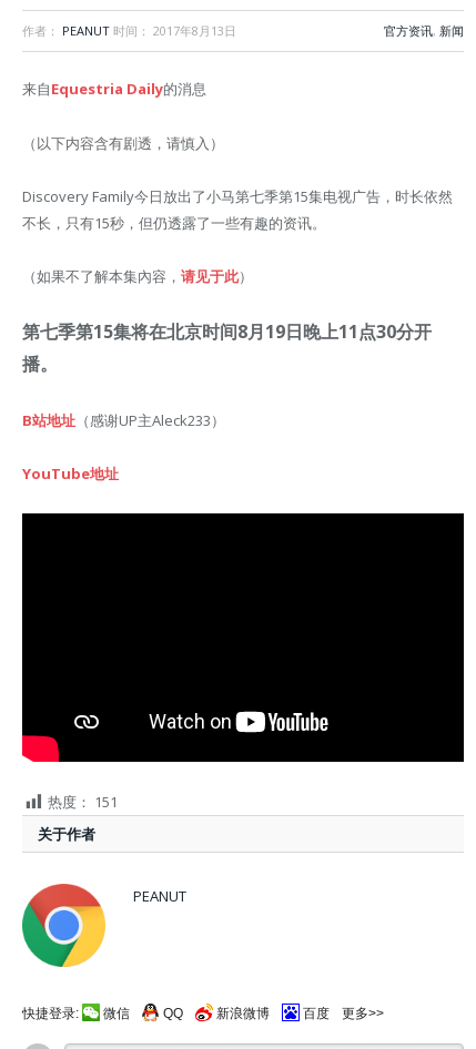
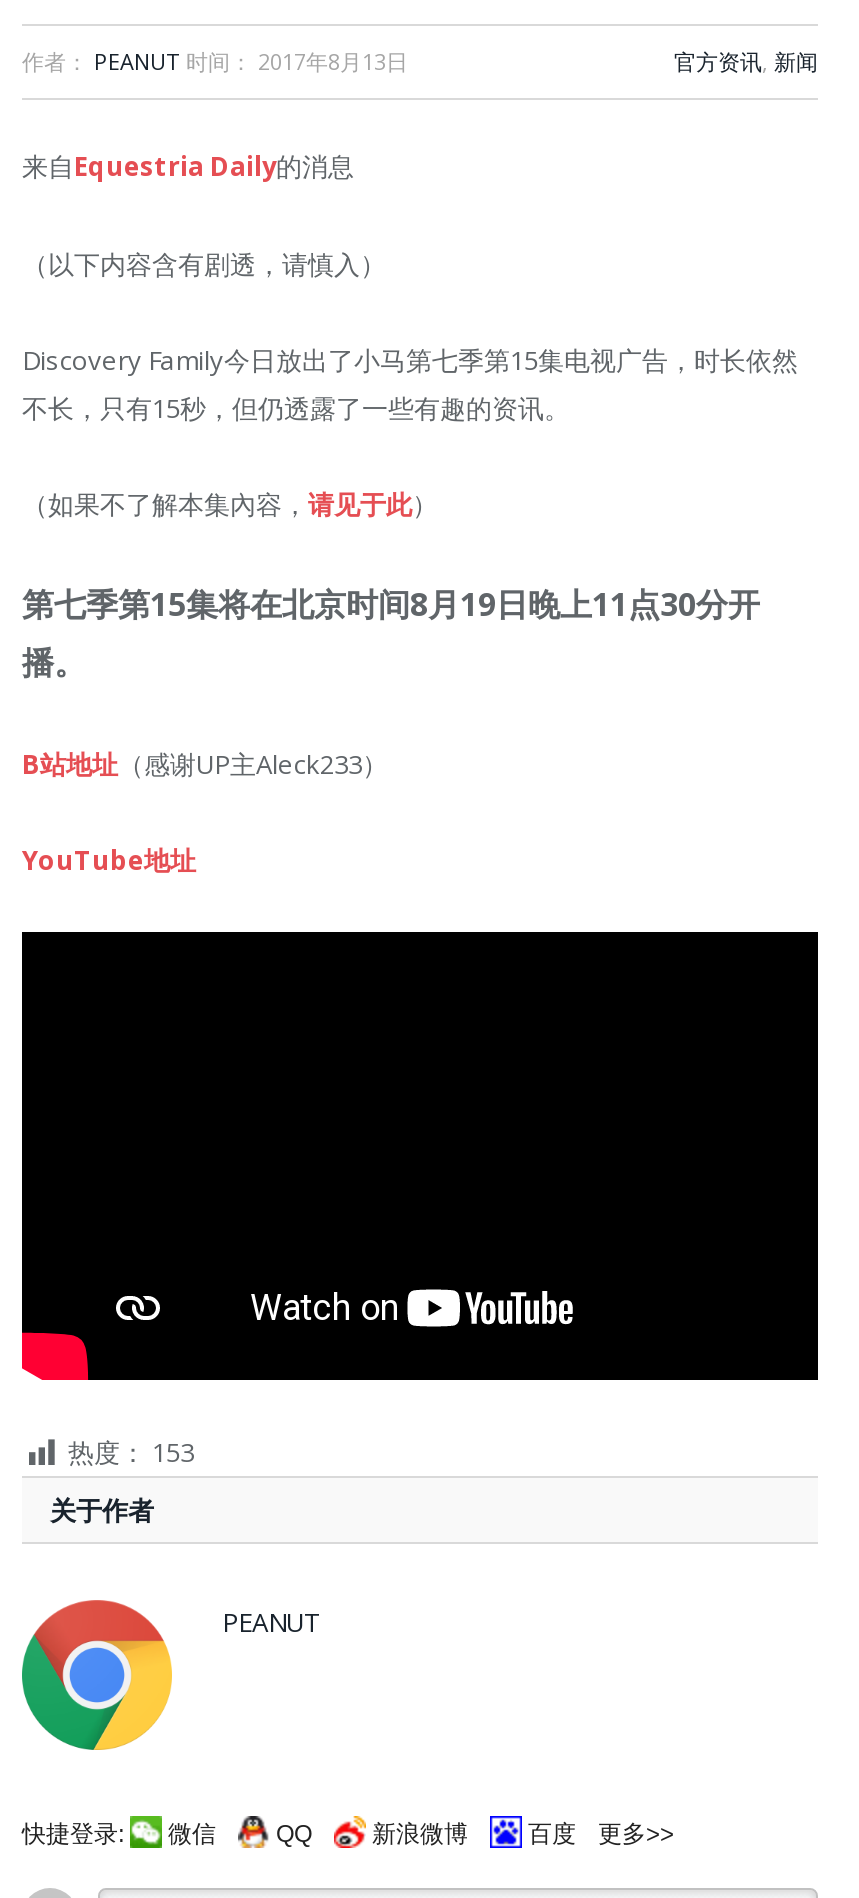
[48,792,118,812] 热度： 151 -> [68,1435,194,1471] 热度： 153

